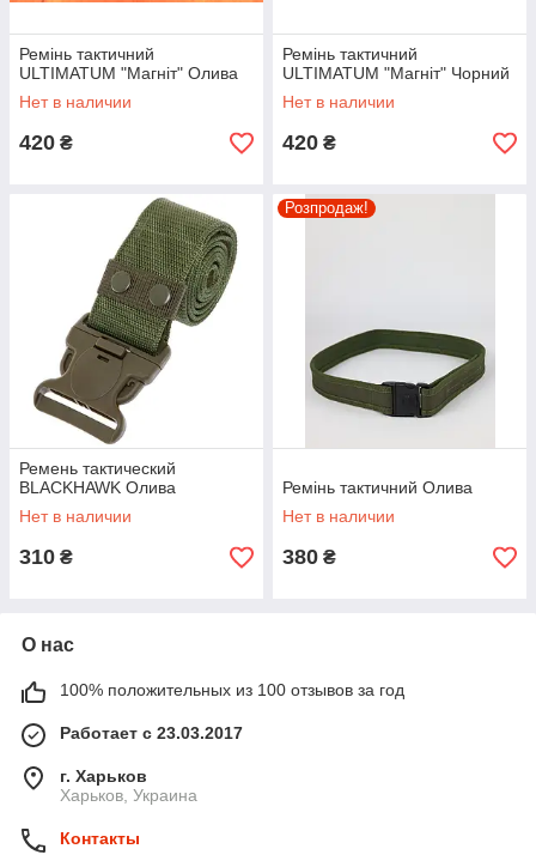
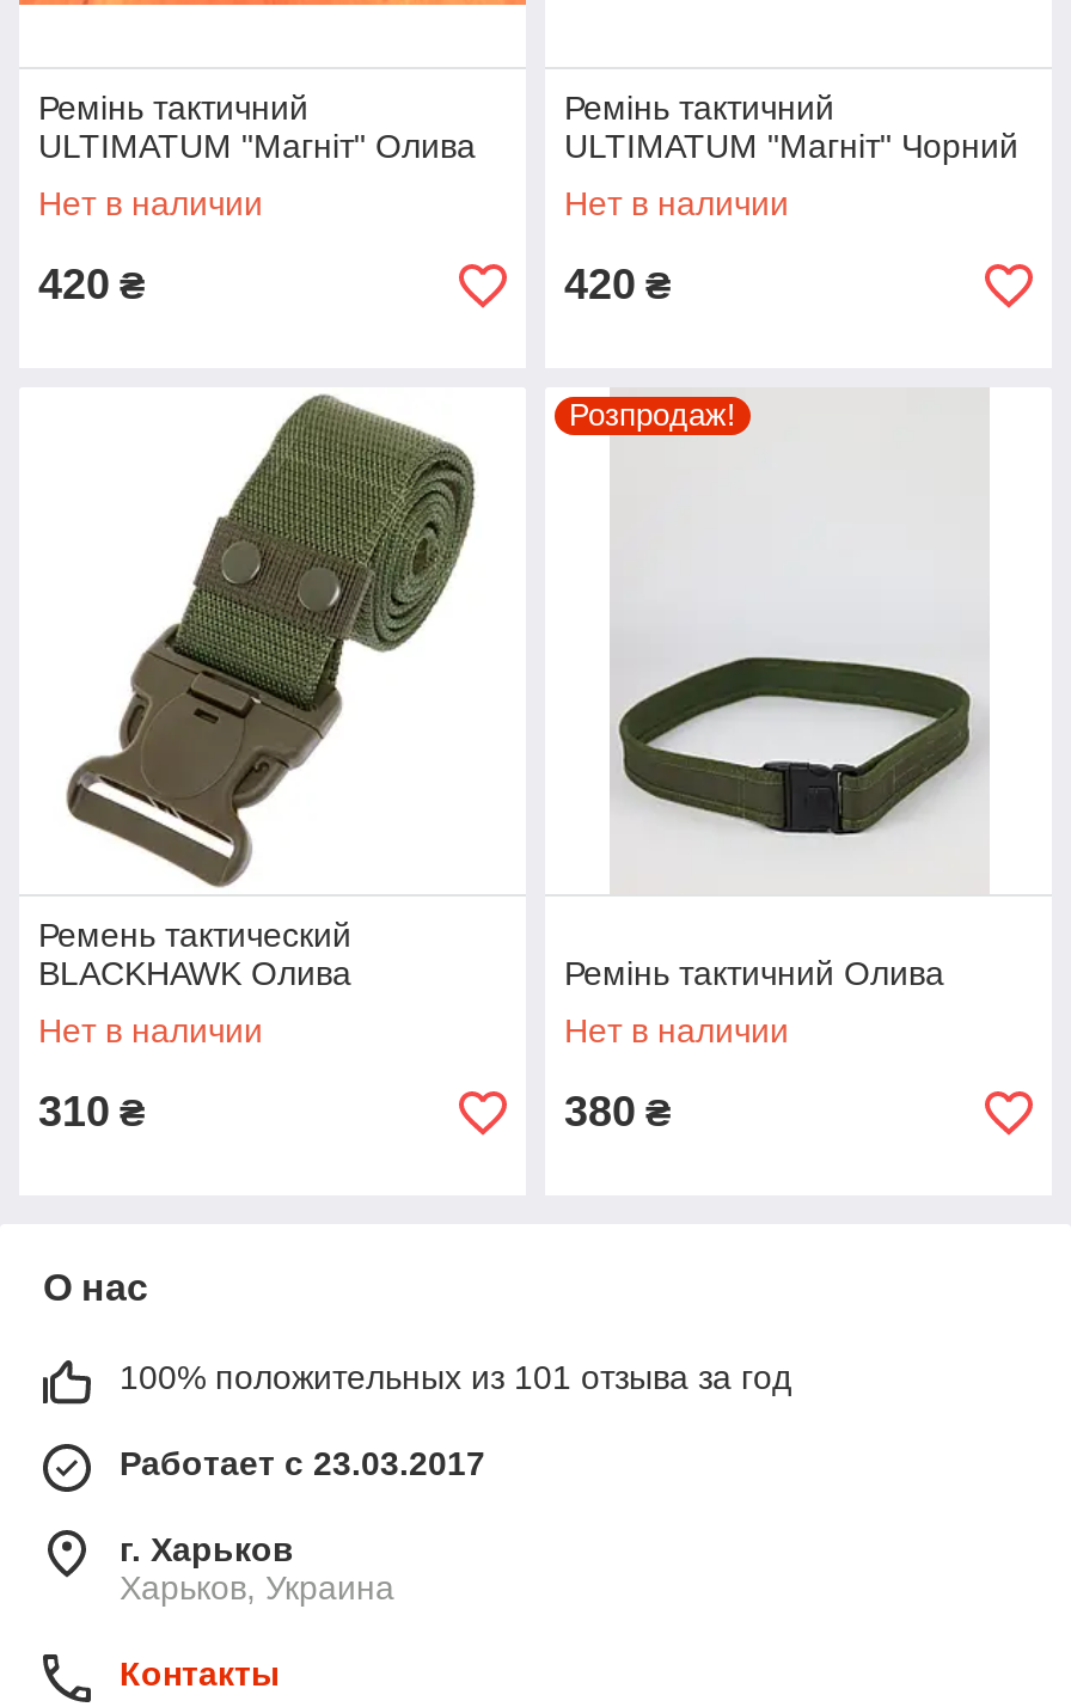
[60,680,404,699] 100% положительных из 100 отзывов за год -> [120,1358,791,1396] 100% положительных из 101 отзыва за год

